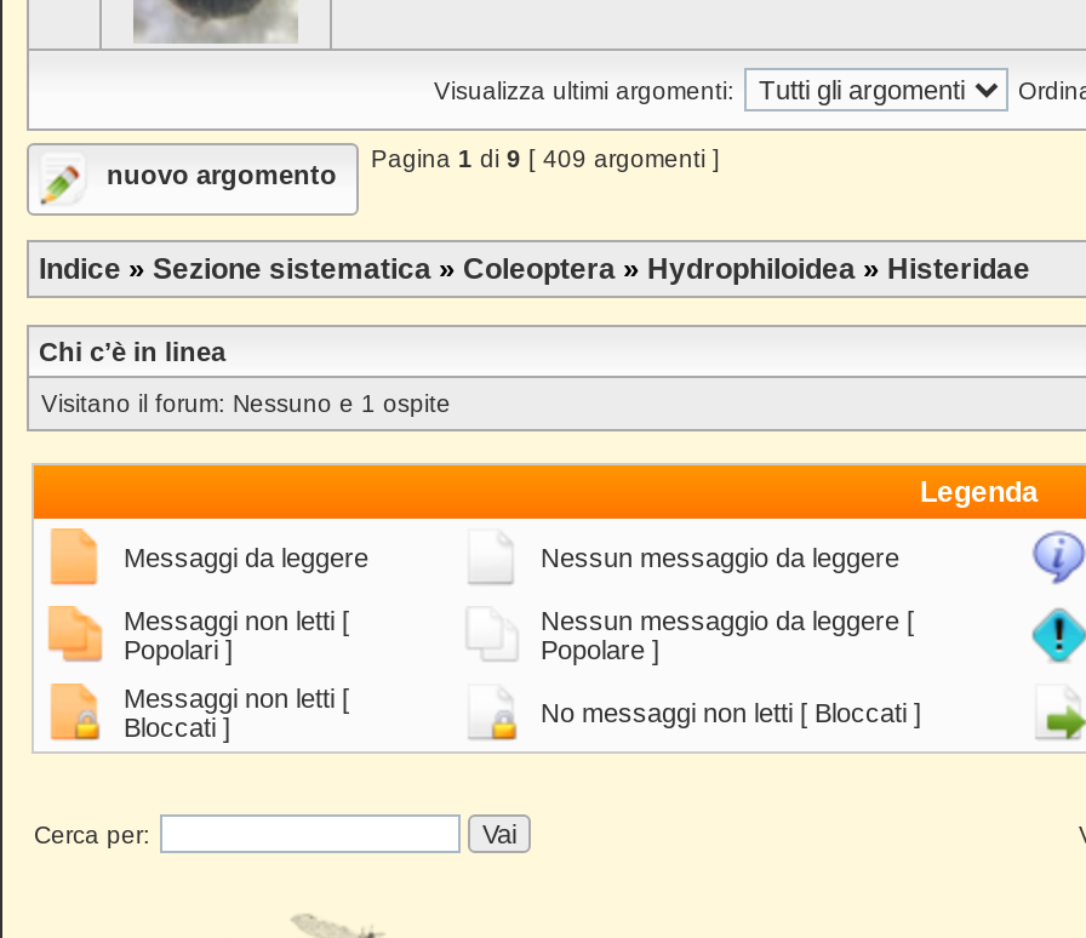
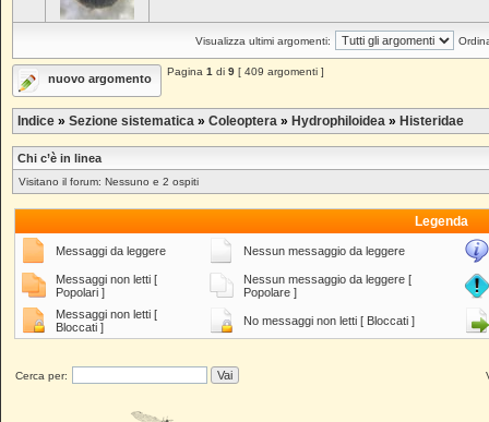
[41,390,451,417] Visitano il forum: Nessuno e 1 ospite -> [19,176,199,188] Visitano il forum: Nessuno e 2 ospiti

